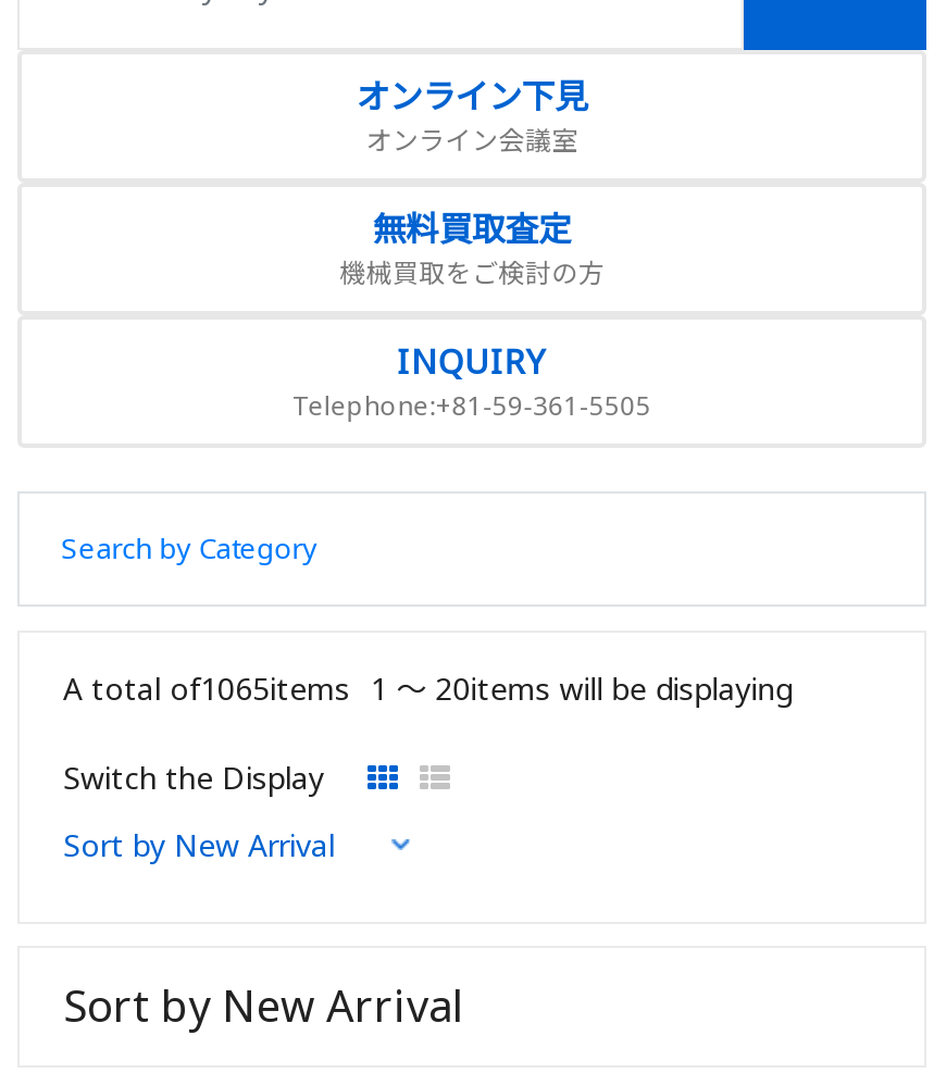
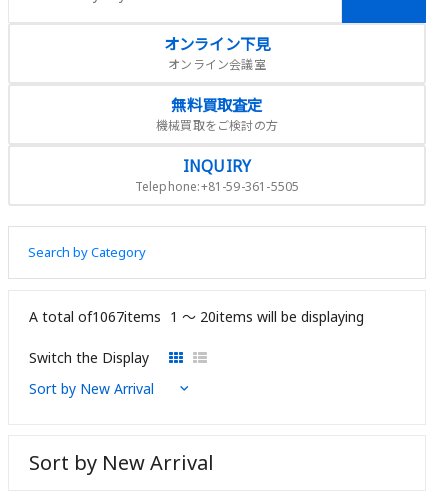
[63,667,792,708] A total of1065items 1 〜 20items will be displaying -> [29,307,364,326] A total of1067items 1 〜 20items will be displaying

